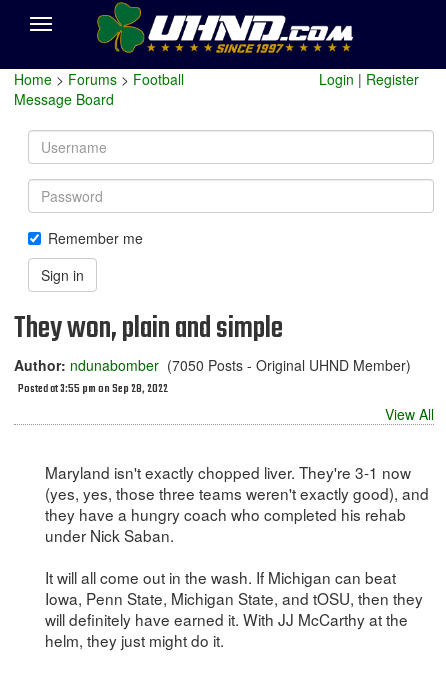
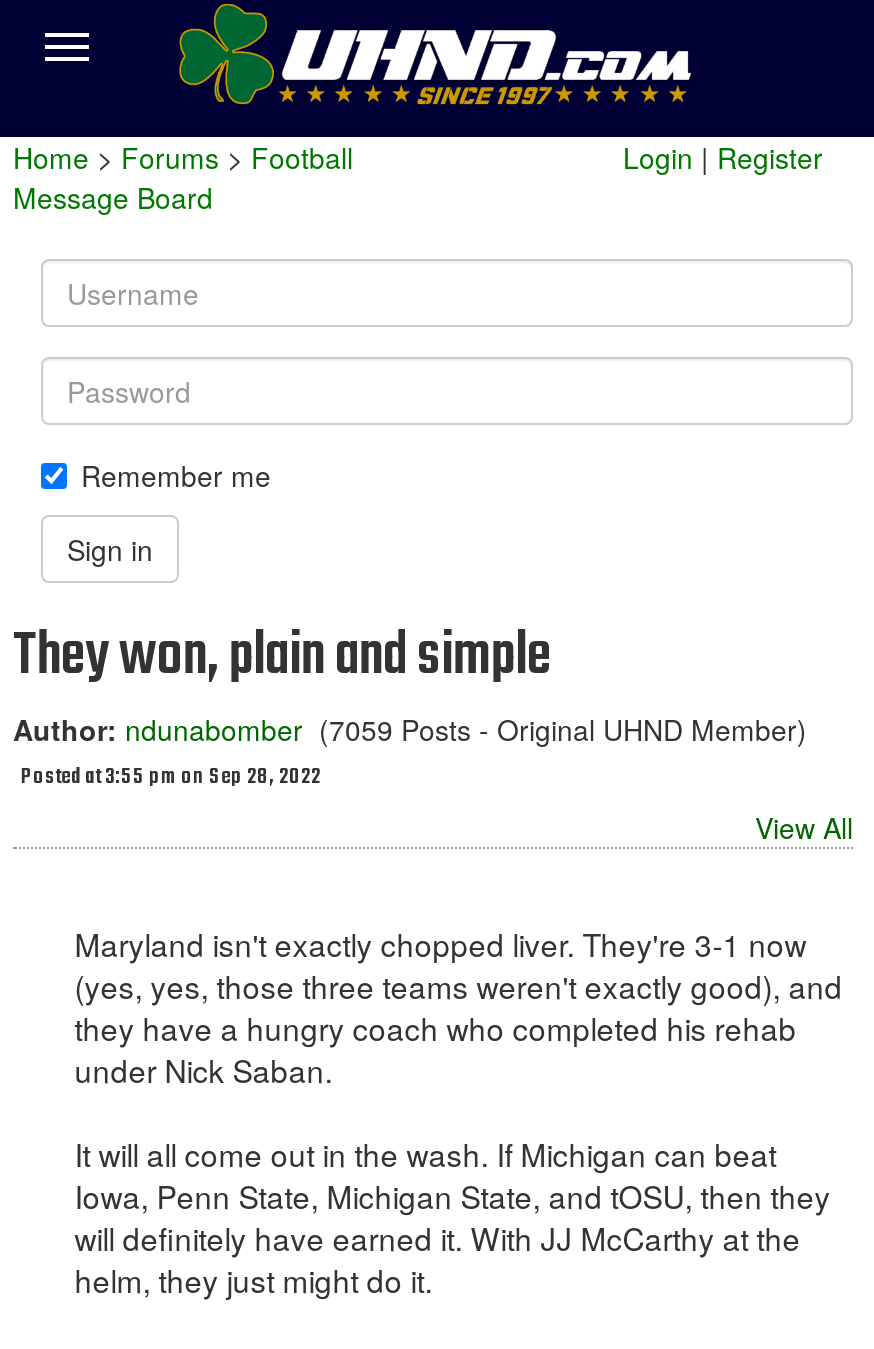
[14,355,411,375] Author: ndunabomber (7050 Posts - Original UHND Member) -> [13,709,807,749] Author: ndunabomber (7059 Posts - Original UHND Member)

